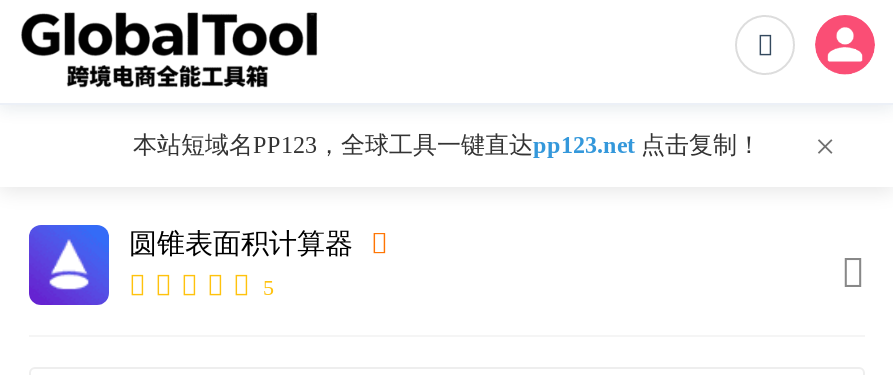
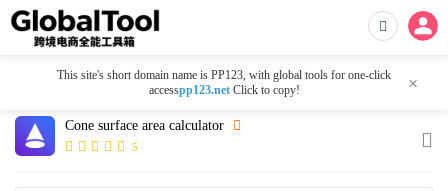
[133,131,761,159] 本站短域名PP123，全球工具一键直达pp123.net点击复制！ -> [57,68,391,97] This site's short domain name is PP123, with global tools for one-click | accesspp123.net Click to copy!
[129,229,353,259] 圆锥表面积计算器 -> [65,118,224,133] Cone surface area calculator

